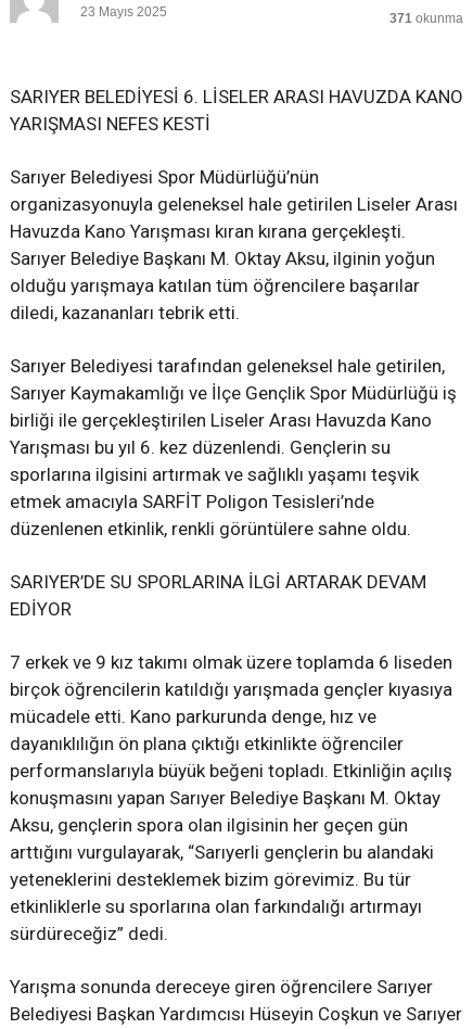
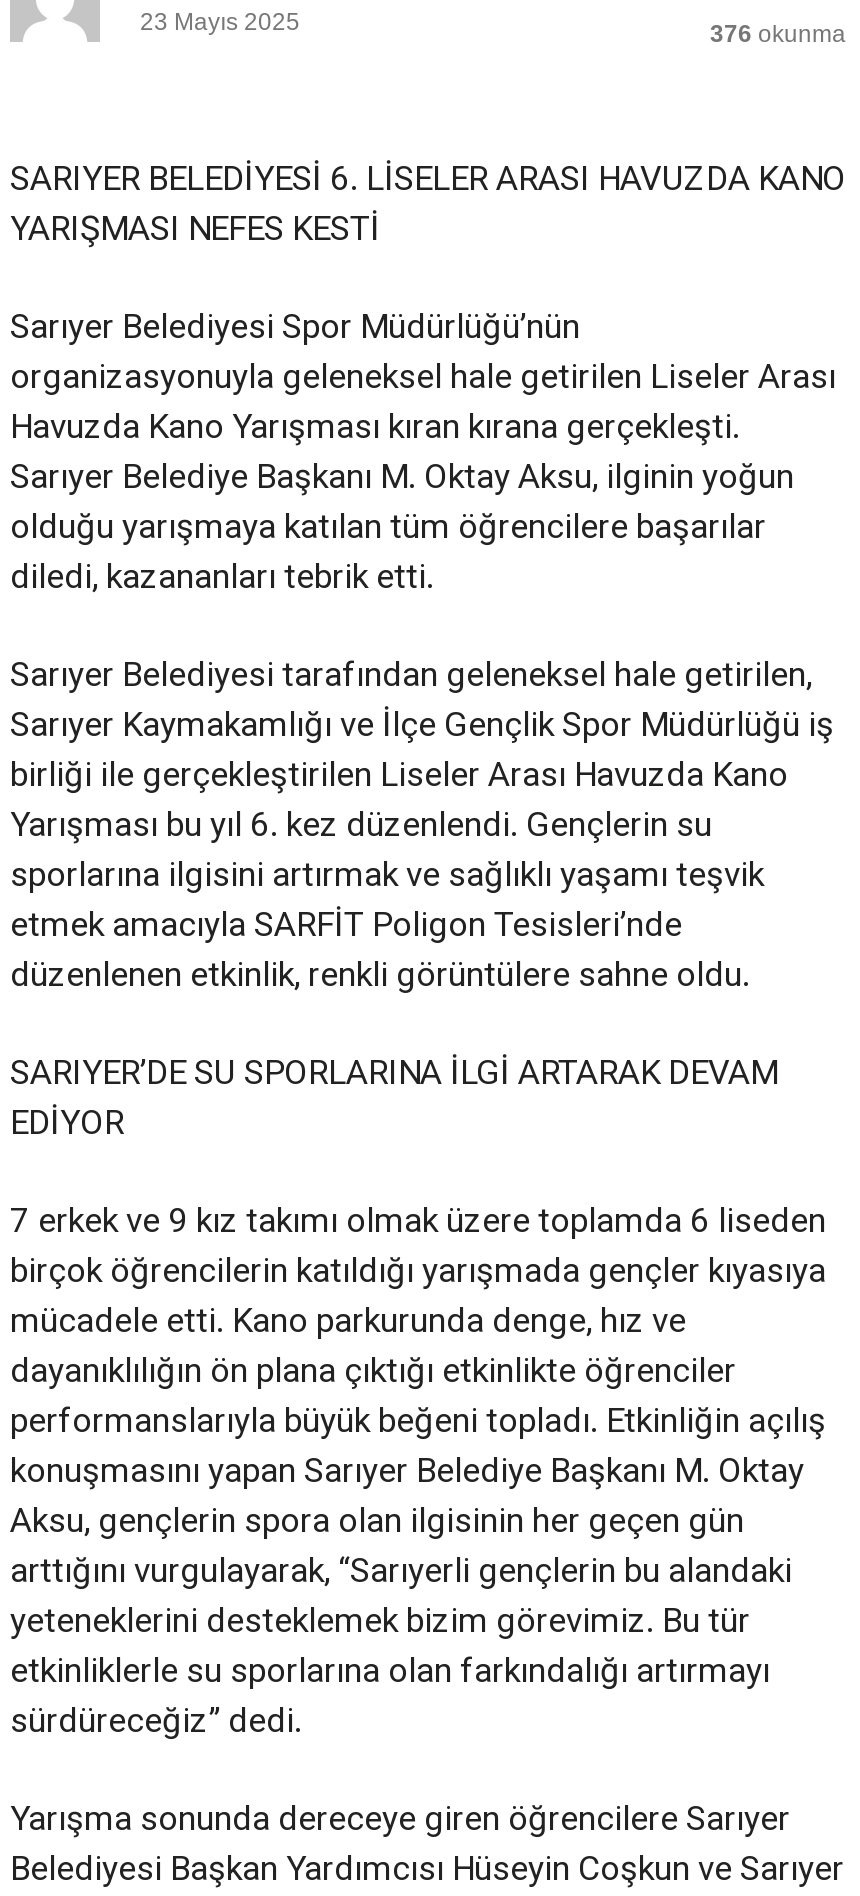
[389,11,463,27] 371 okunma -> [710,21,846,49] 376 okunma

